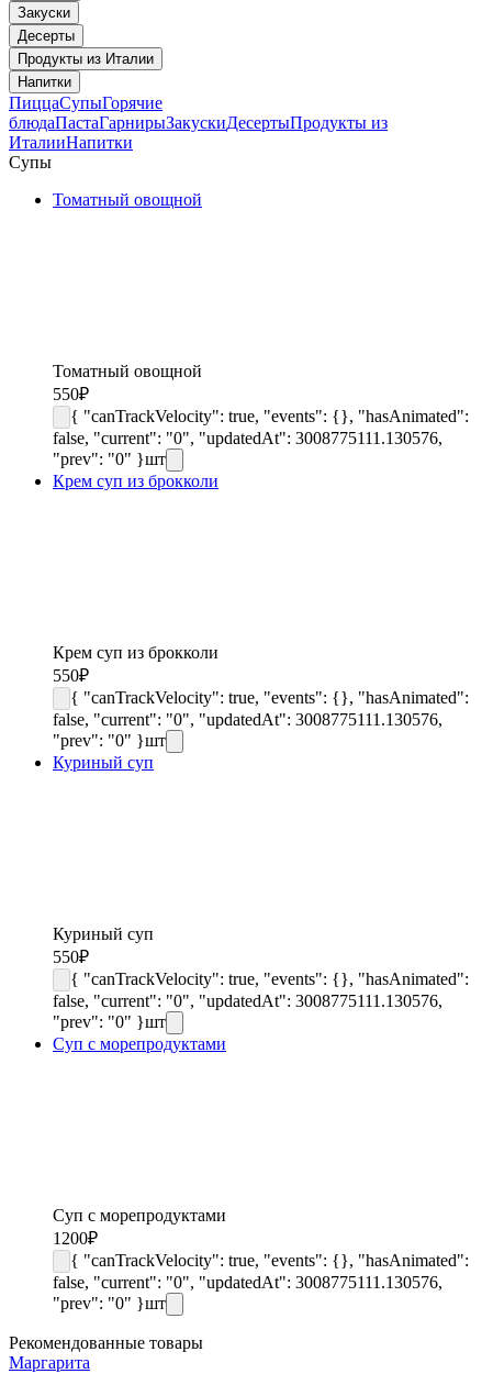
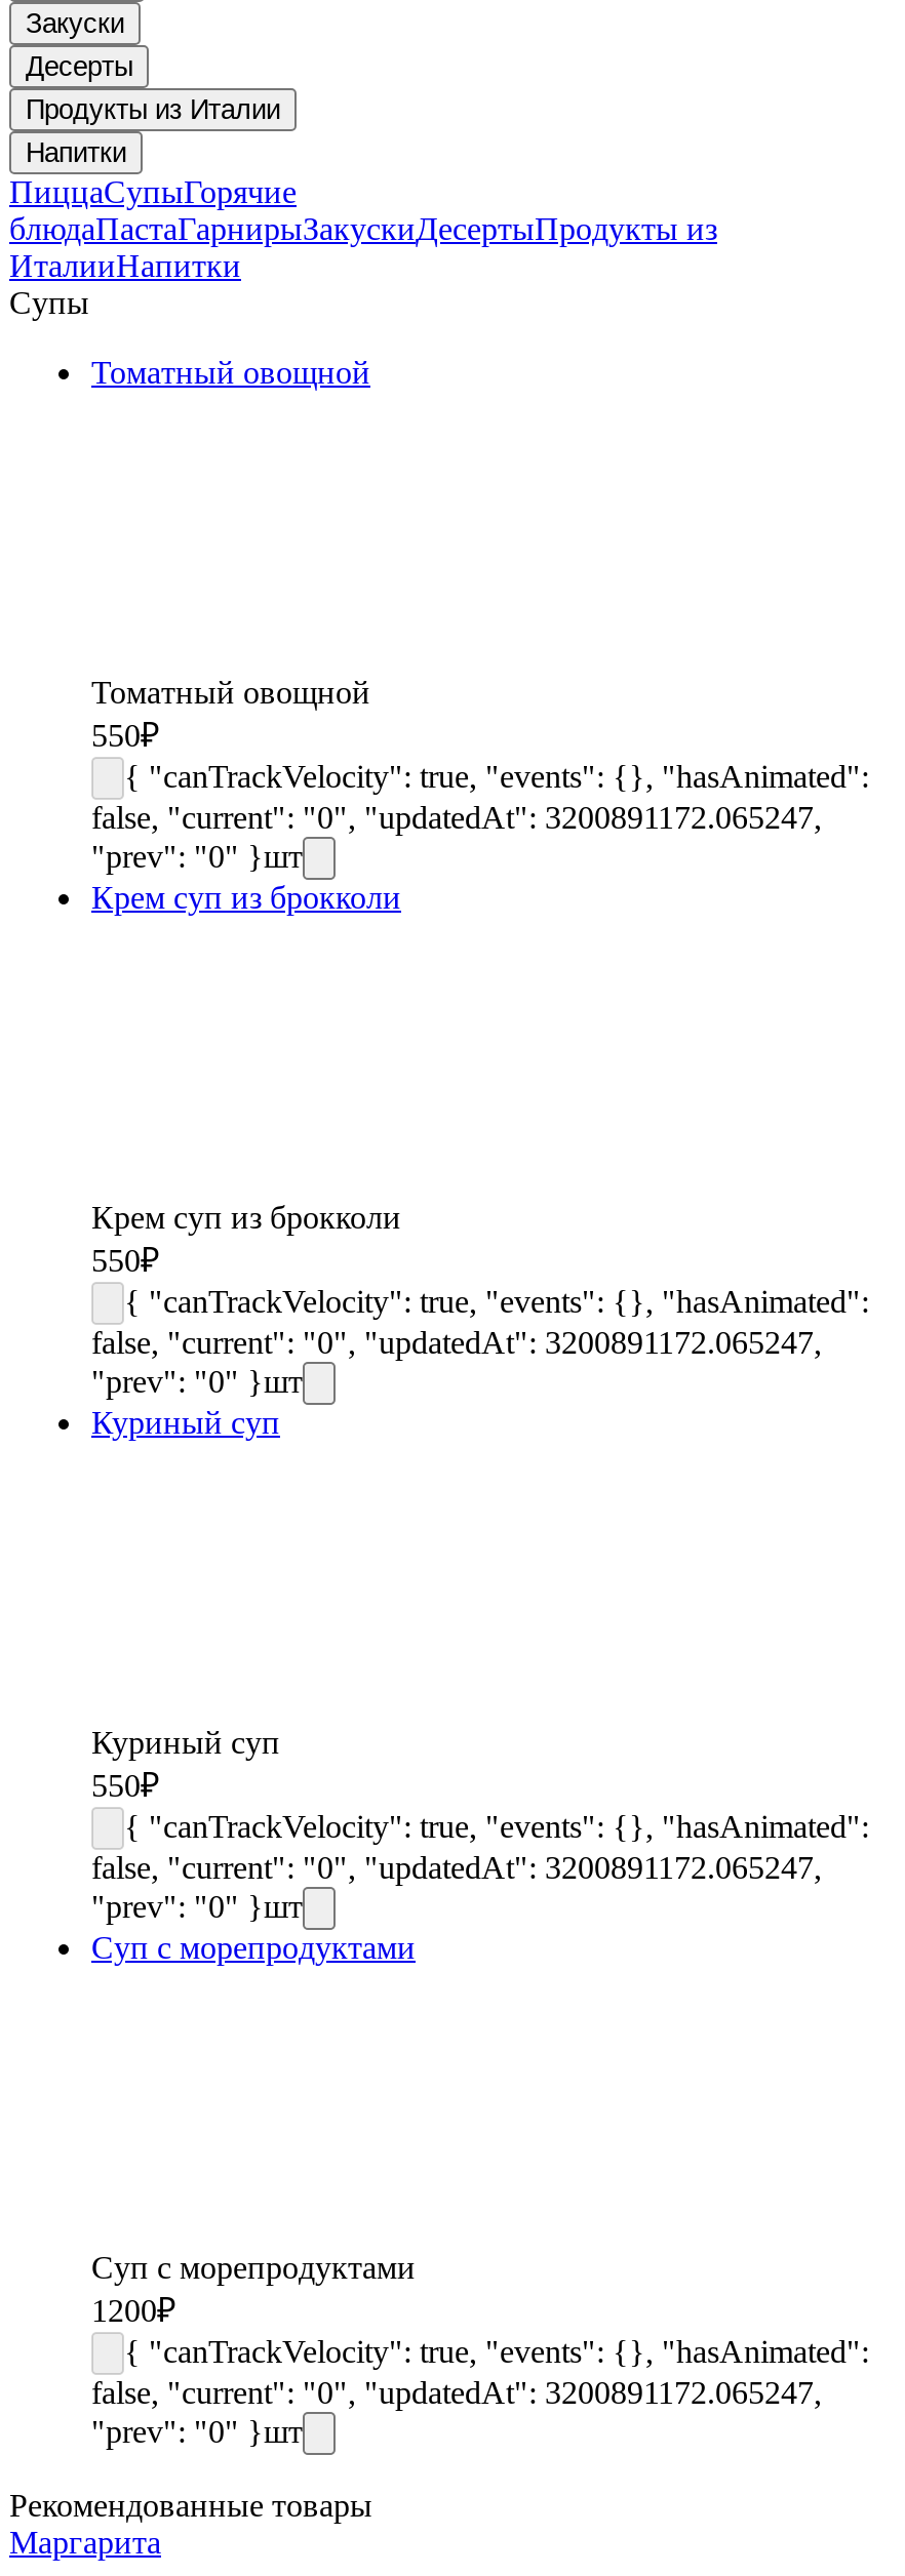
[53,429,442,447] false, "current": "0", "updatedAt": 3008775111.130576, -> [91,800,822,835] false, "current": "0", "updatedAt": 3200891172.065247,
[53,710,442,729] false, "current": "0", "updatedAt": 3008775111.130576, -> [91,1325,822,1360] false, "current": "0", "updatedAt": 3200891172.065247,
[53,991,442,1010] false, "current": "0", "updatedAt": 3008775111.130576, -> [91,1850,822,1885] false, "current": "0", "updatedAt": 3200891172.065247,
[53,1273,442,1292] false, "current": "0", "updatedAt": 3008775111.130576, -> [91,2375,822,2410] false, "current": "0", "updatedAt": 3200891172.065247,

